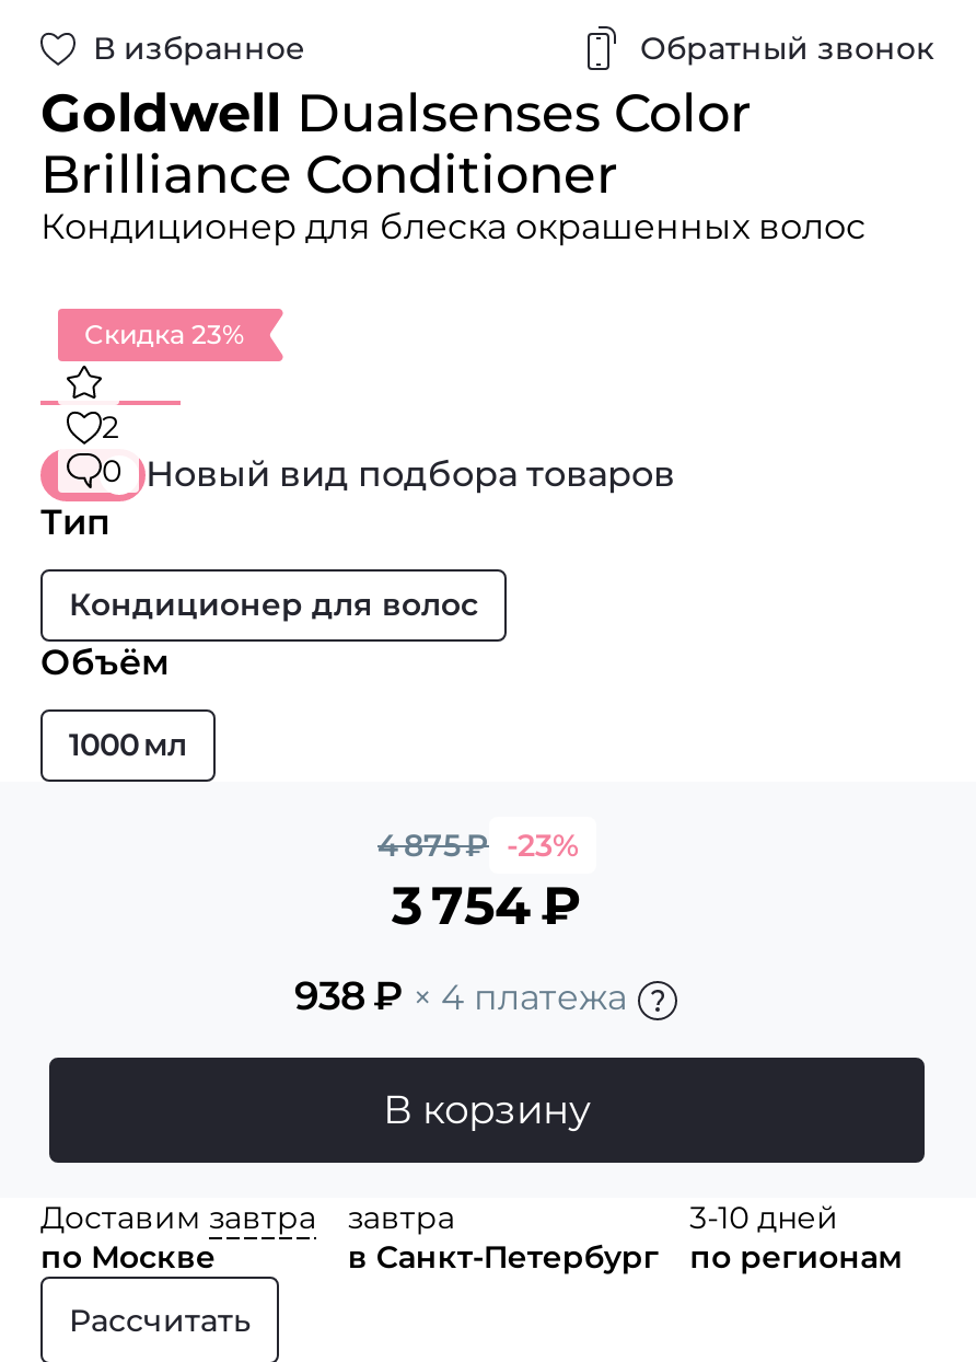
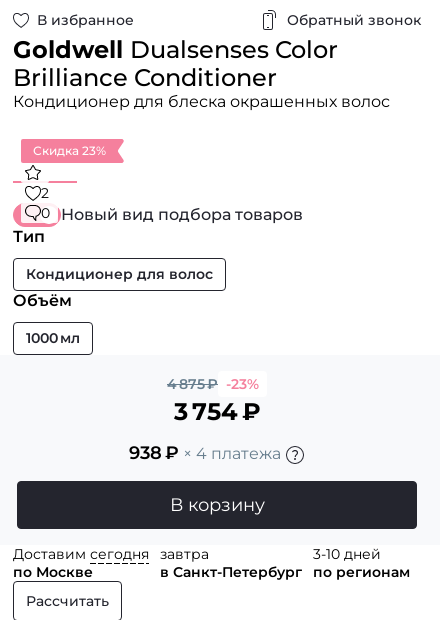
[40,1198,316,1237] Доставим завтра -> [13,545,149,563] Доставим сегодня

